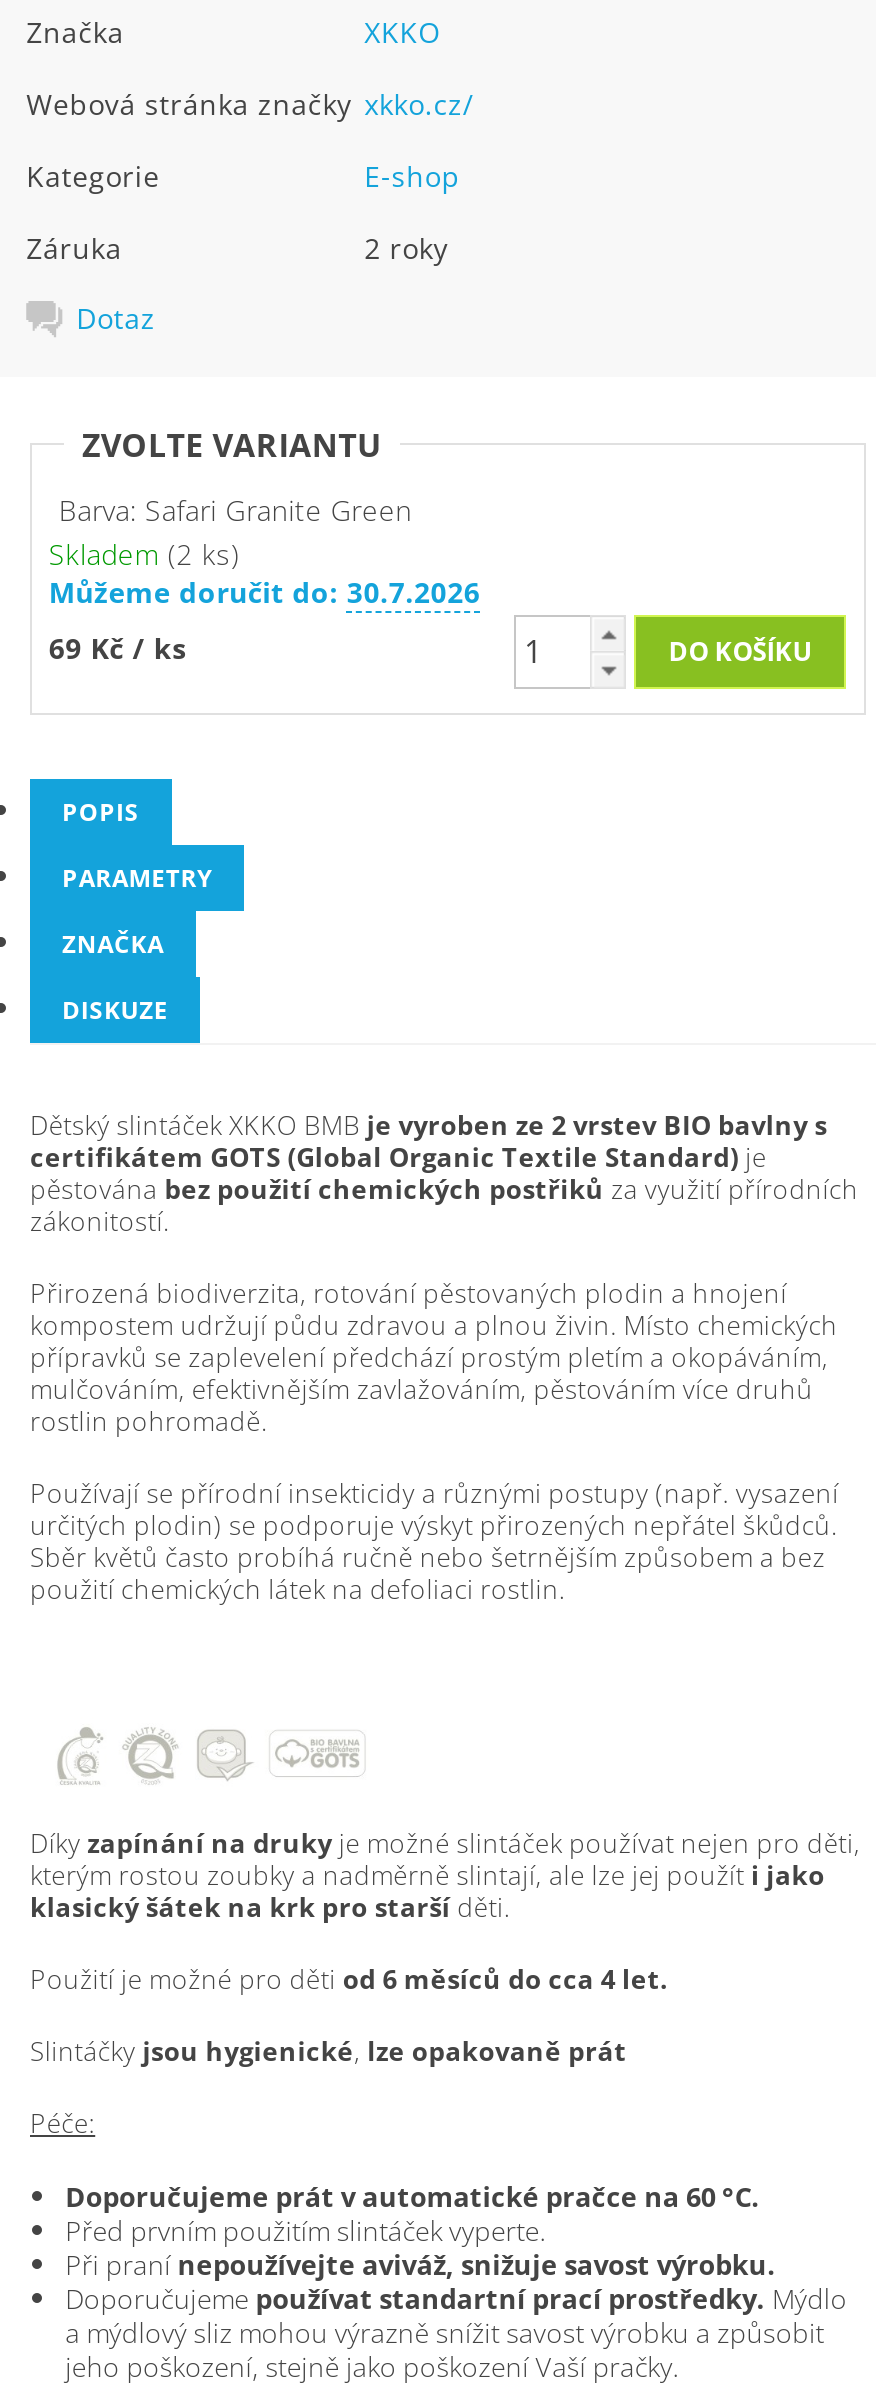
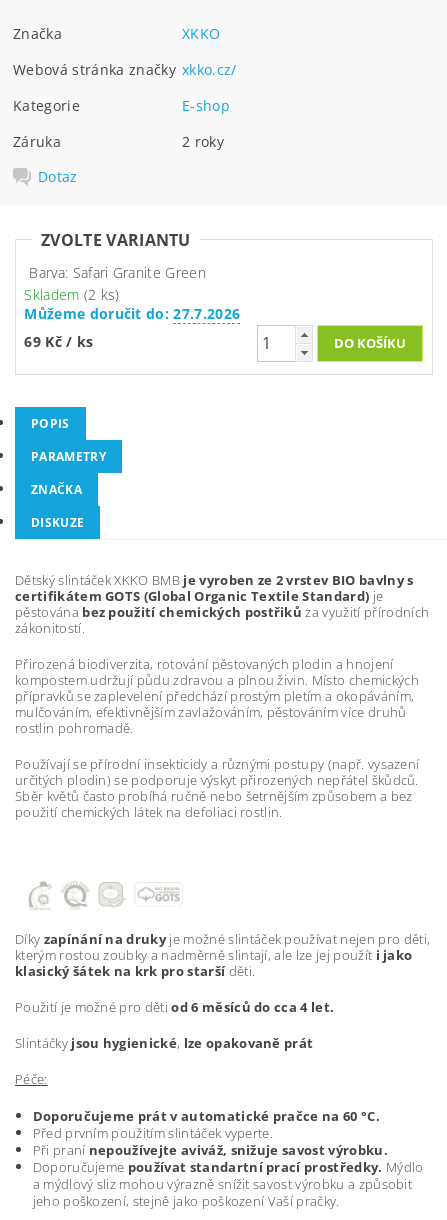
[49,572,480,610] Můžeme doručit do: 30.7.2026 -> [24,303,240,322] Můžeme doručit do: 27.7.2026

